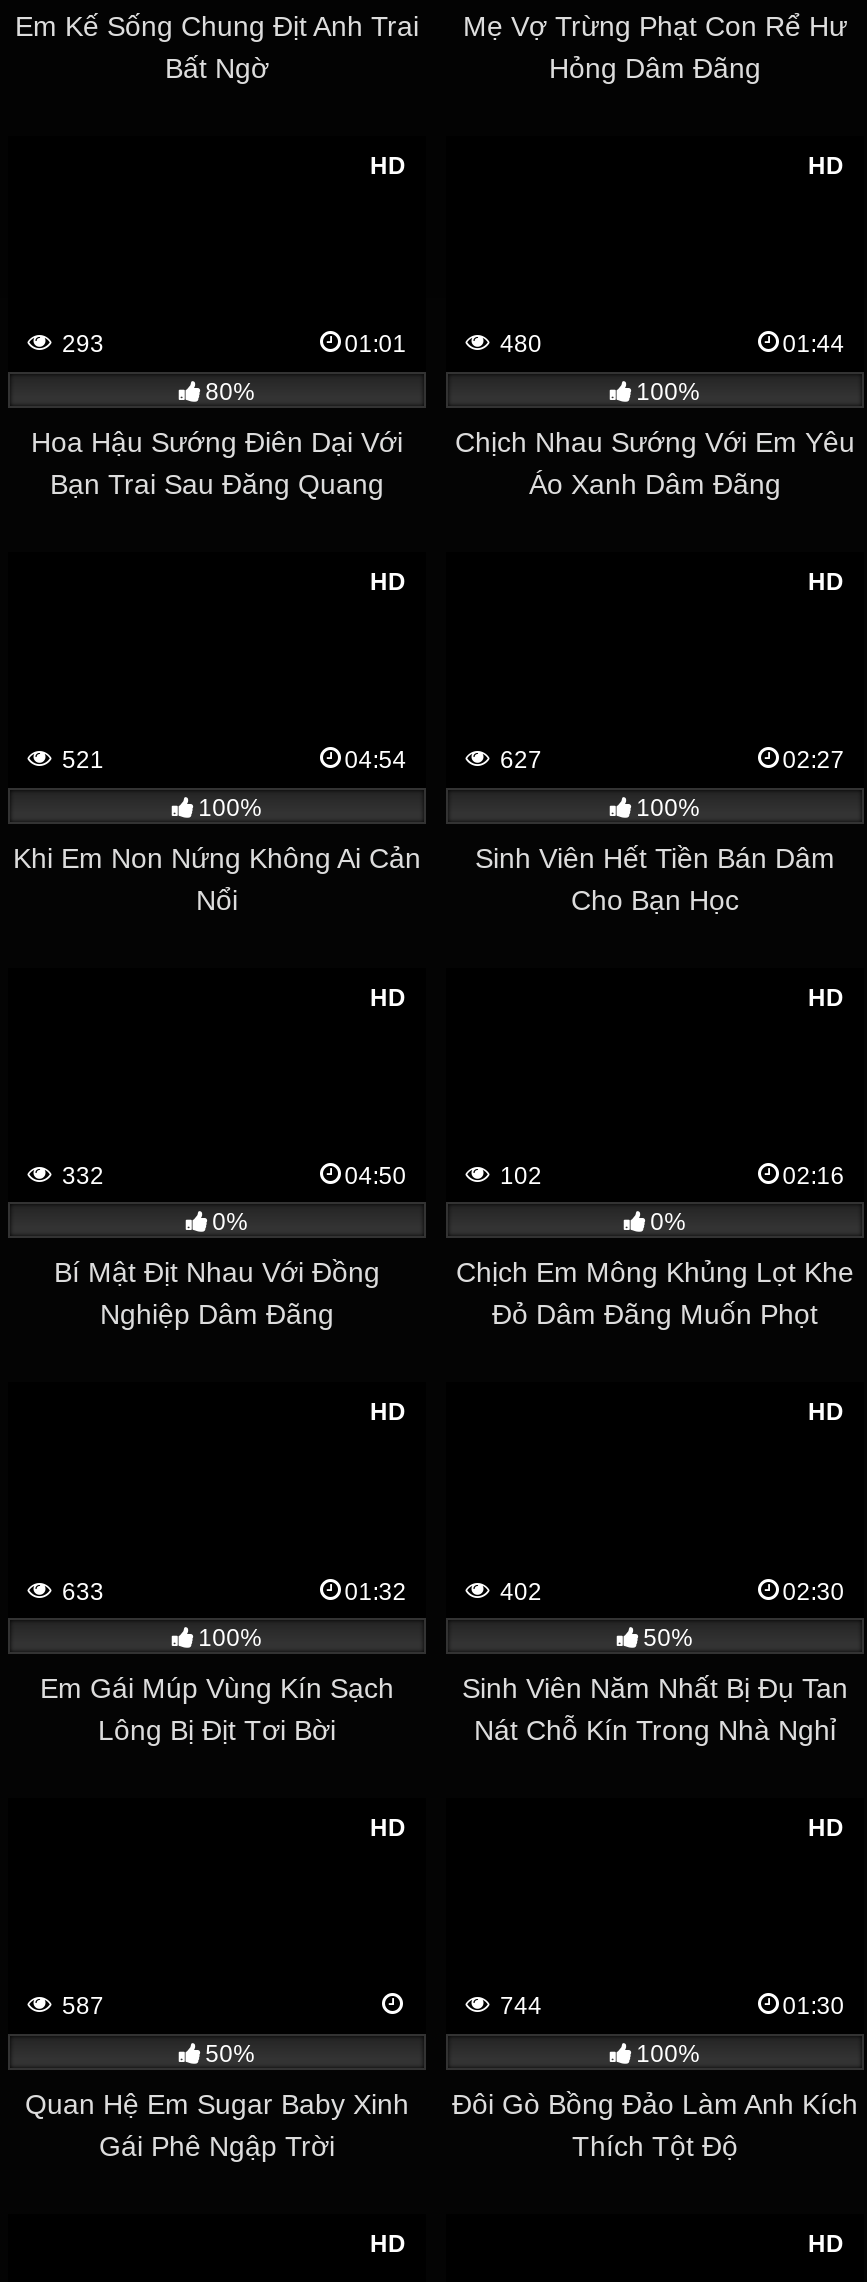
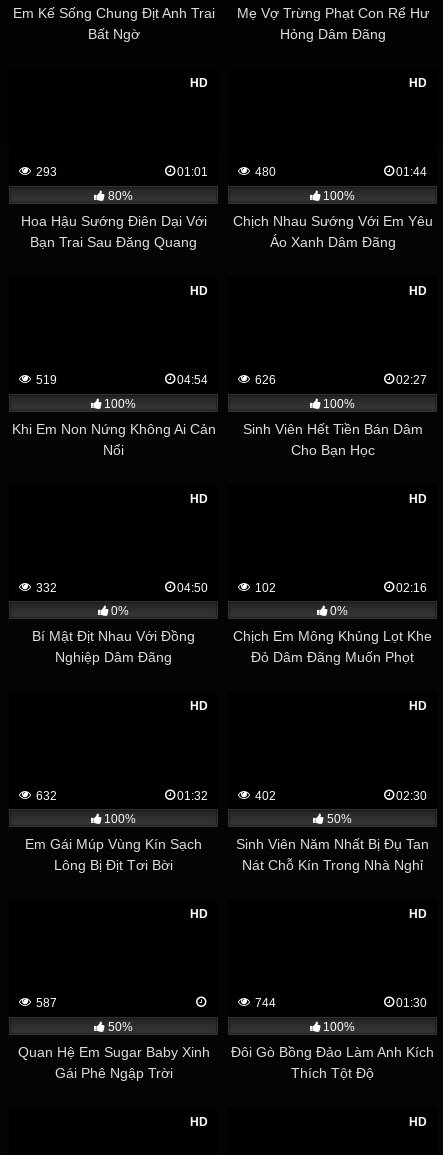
[56,746,104,774] 521 -> [33,373,57,387] 519
[494,746,542,774] 627 -> [252,373,276,387] 626
[56,1577,104,1605] 633 -> [33,788,57,802] 632

